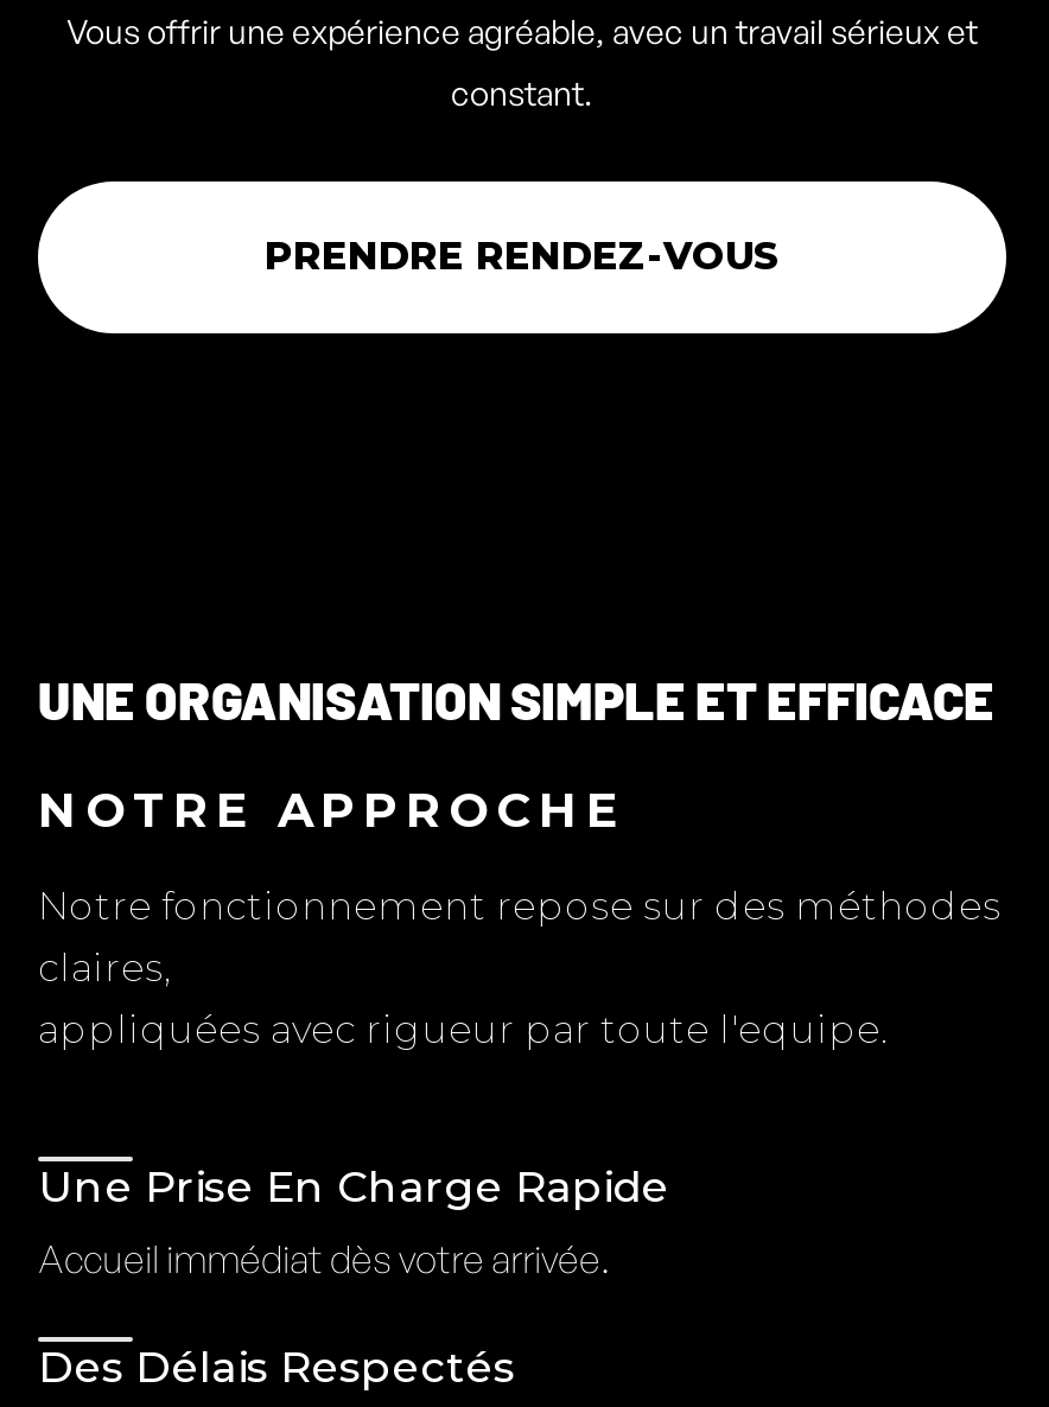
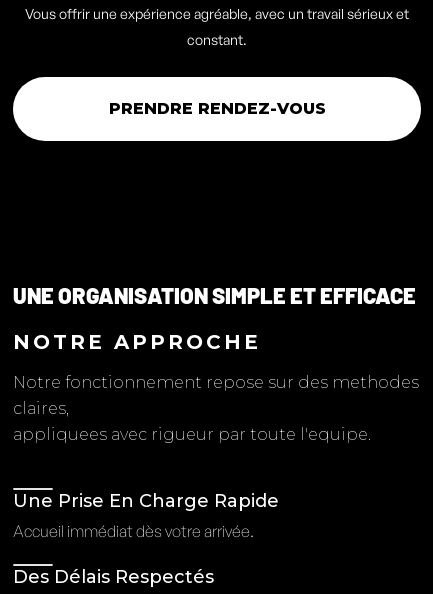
[38,883,1002,928] Notre fonctionnement repose sur des méthodes -> [13,373,419,392] Notre fonctionnement repose sur des methodes
[38,1007,888,1052] appliquées avec rigueur par toute l'equipe. -> [13,425,371,444] appliquees avec rigueur par toute l'equipe.

